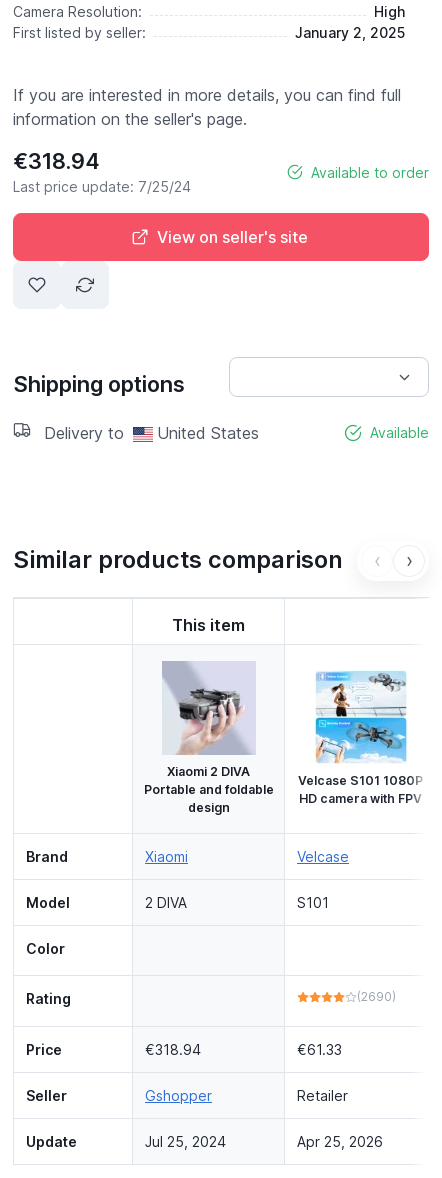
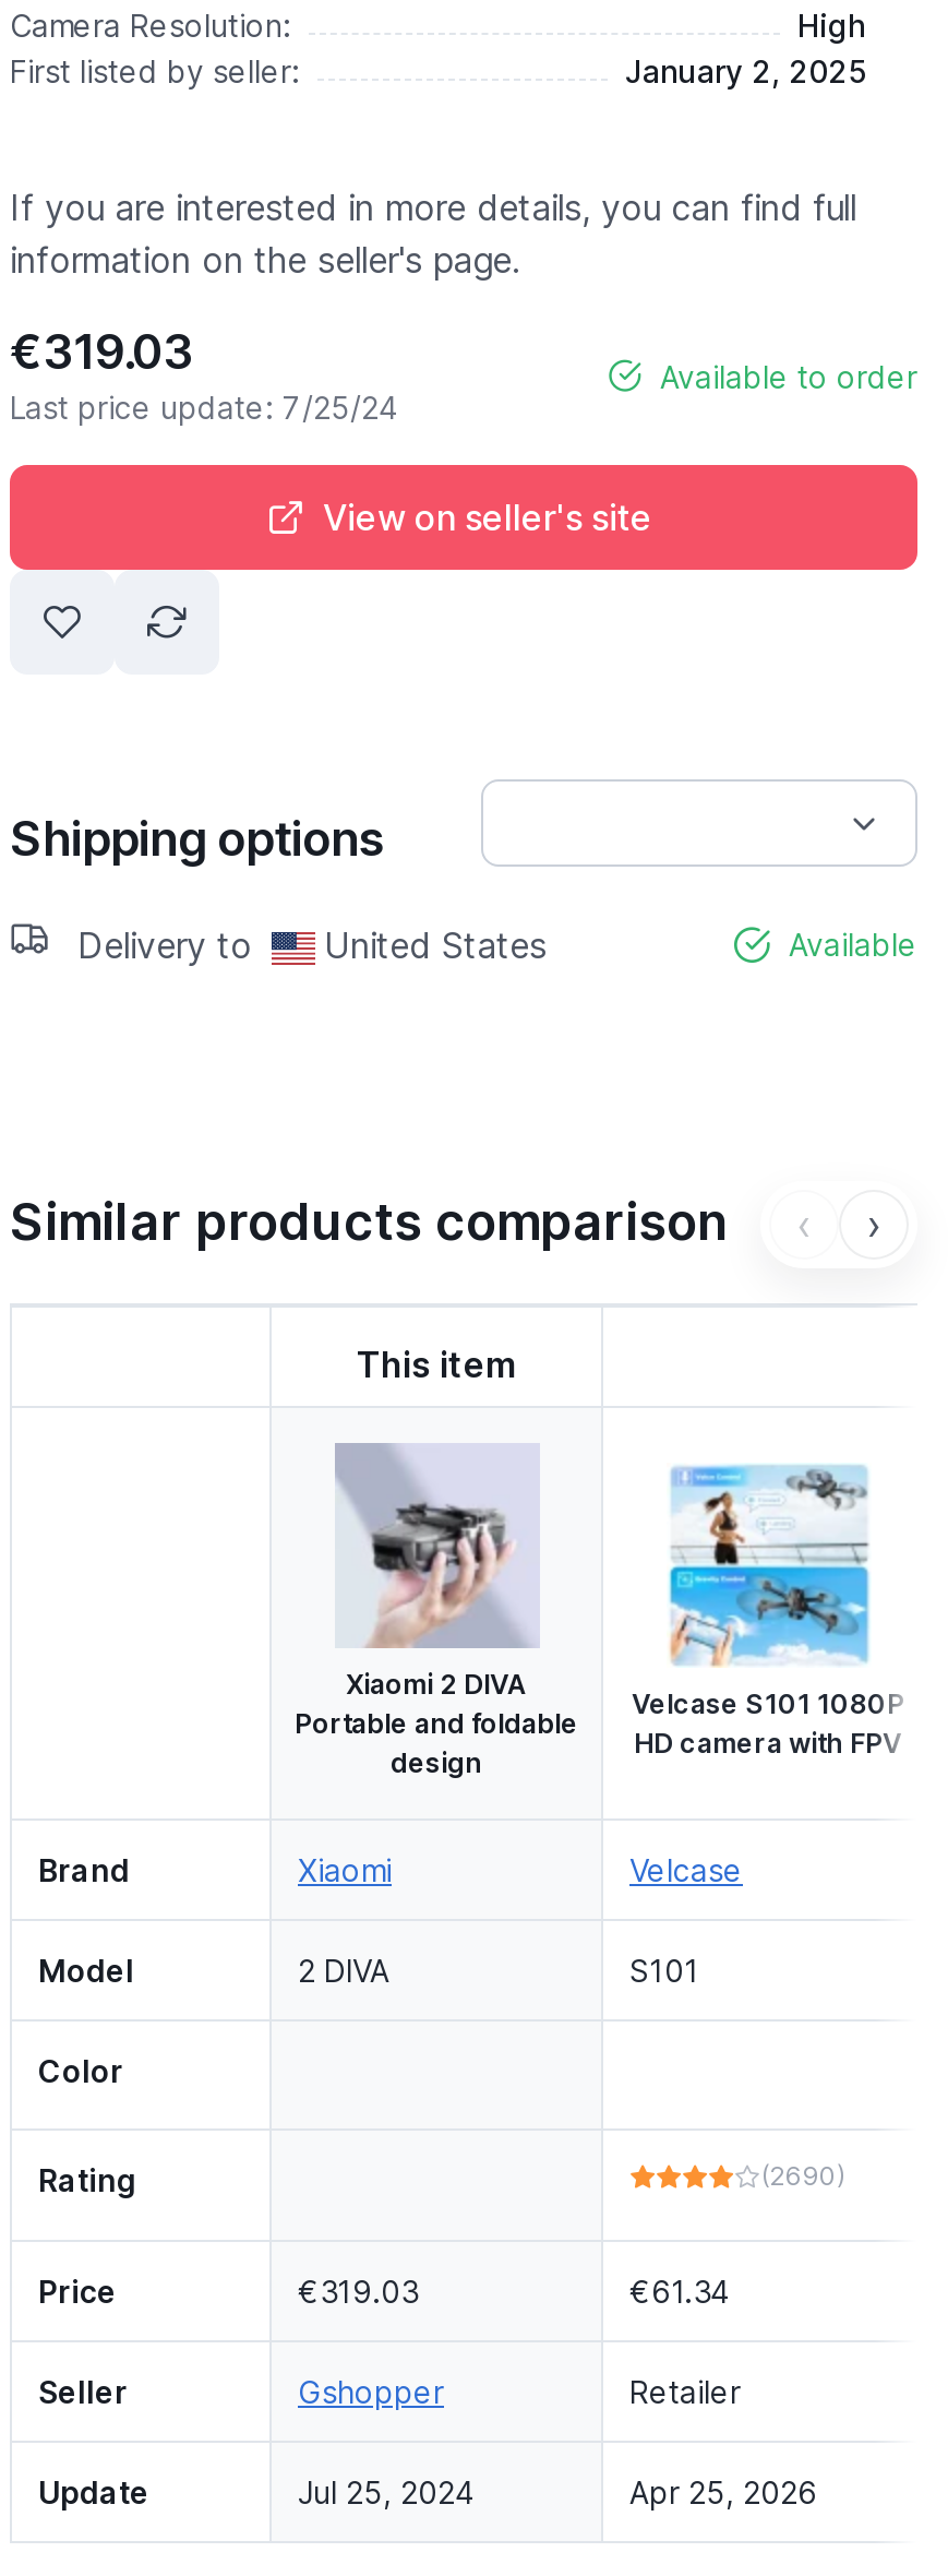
[13,148,100,174] €318.94 -> [10,323,193,380] €319.03
[145,1041,201,1058] €318.94 -> [298,2272,418,2309] €319.03
[297,1041,342,1058] €61.33 -> [629,2272,730,2309] €61.34

